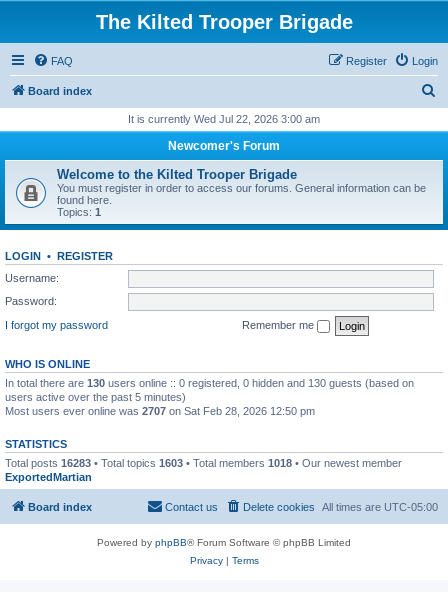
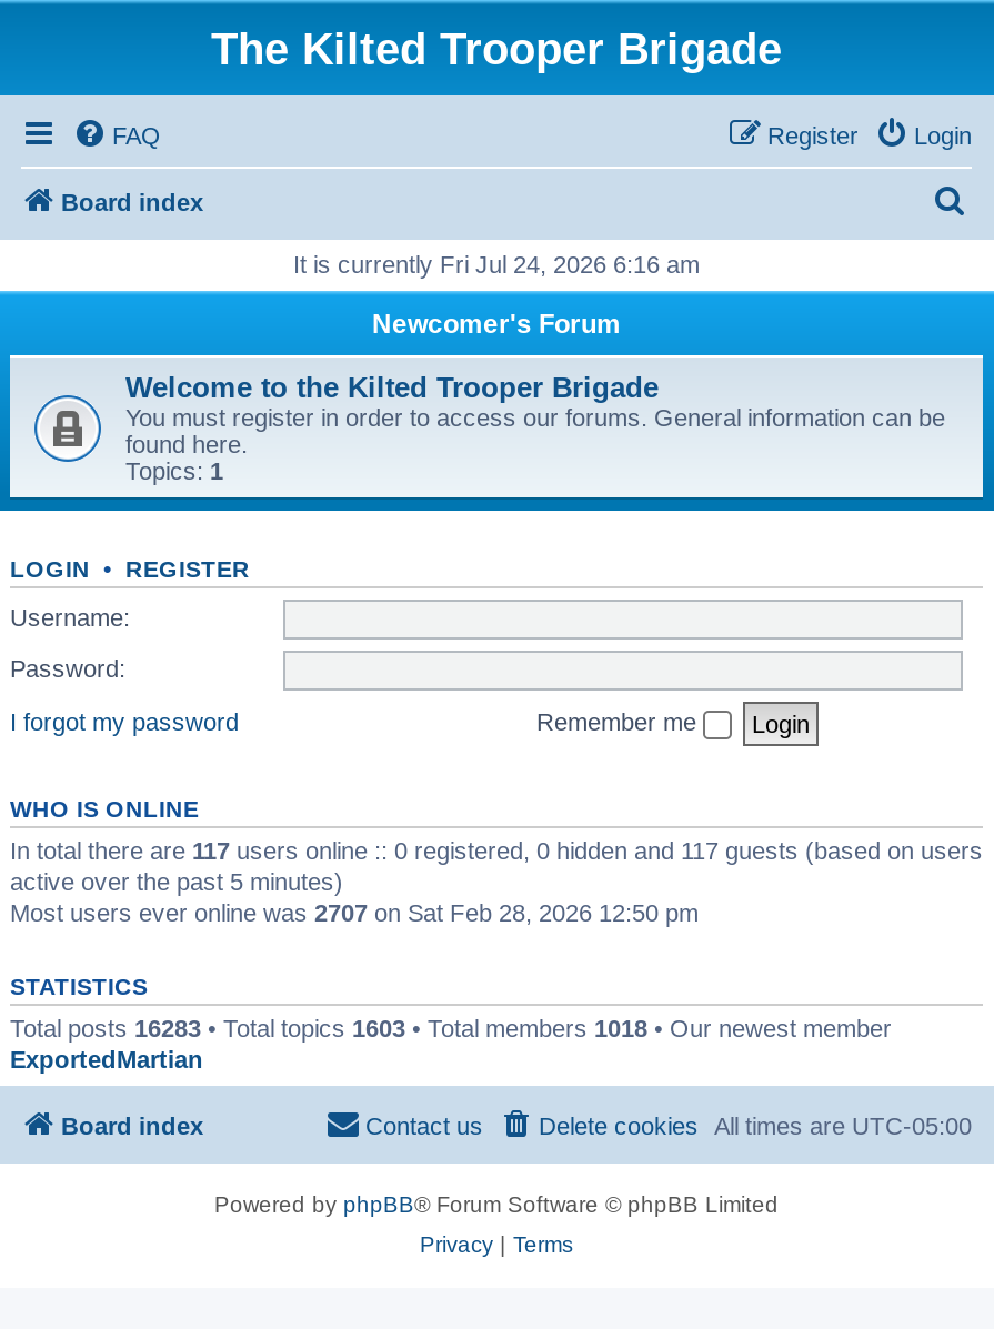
[128,113,320,125] It is currently Wed Jul 22, 2026 3:00 am -> [293,251,700,278] It is currently Fri Jul 24, 2026 6:16 am
[5,376,414,402] In total there are 130 users online :: 0 registered, 0 hidden and 130 guests (based on | users active over the past 5 minutes) -> [10,836,983,894] In total there are 117 users online :: 0 registered, 0 hidden and 117 guests (based on users | active over the past 5 minutes)

